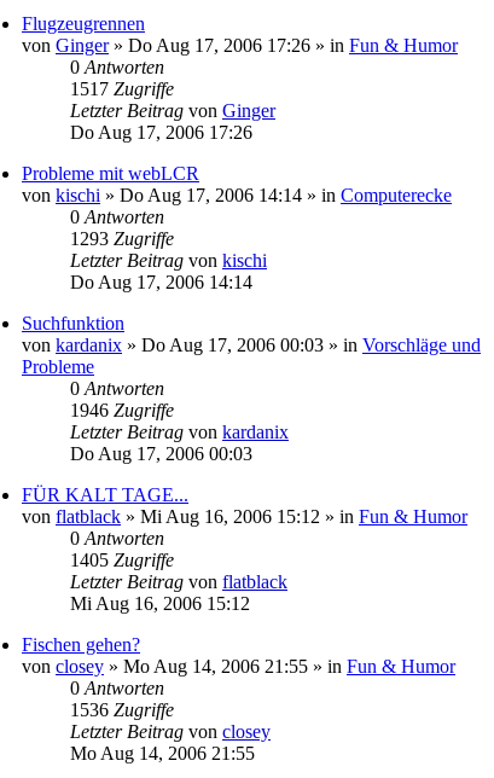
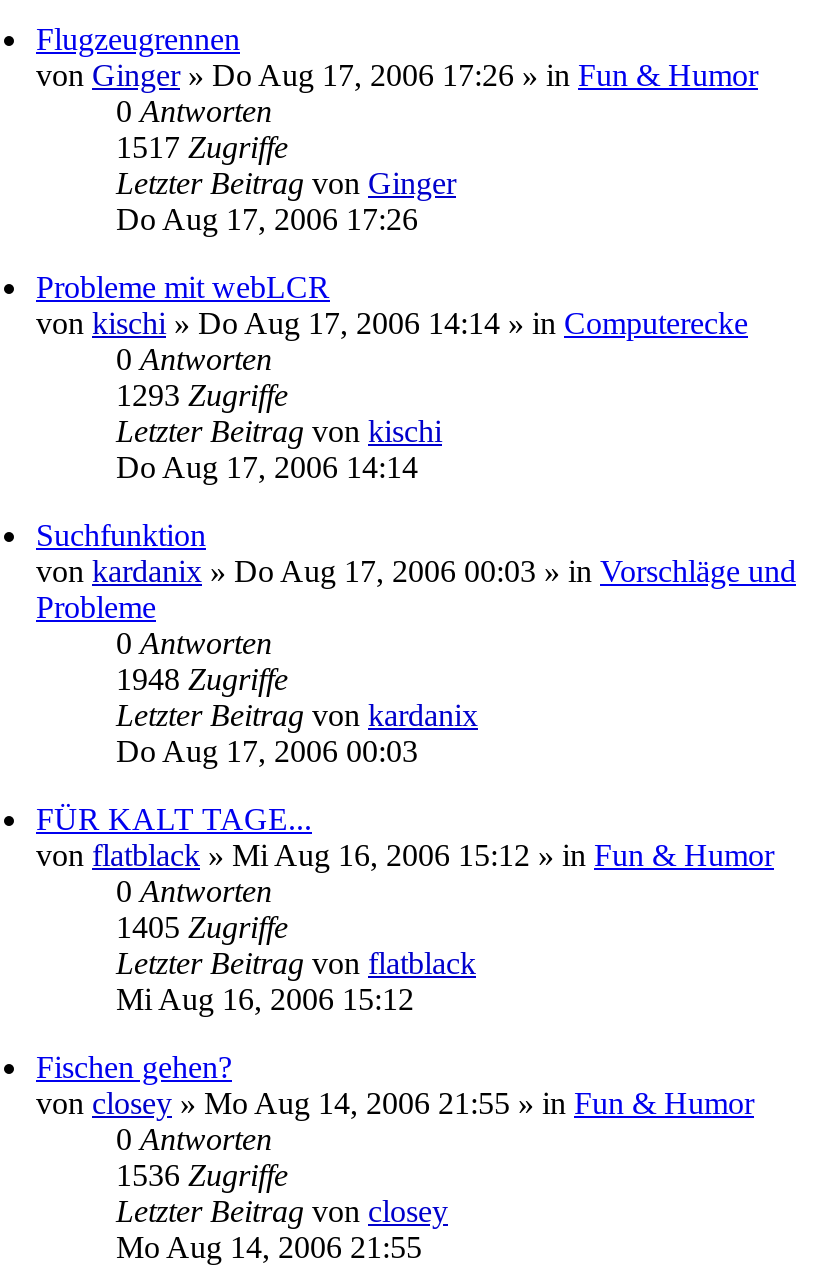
[70,400,174,420] 1946 Zugriffe -> [116,662,288,696] 1948 Zugriffe

